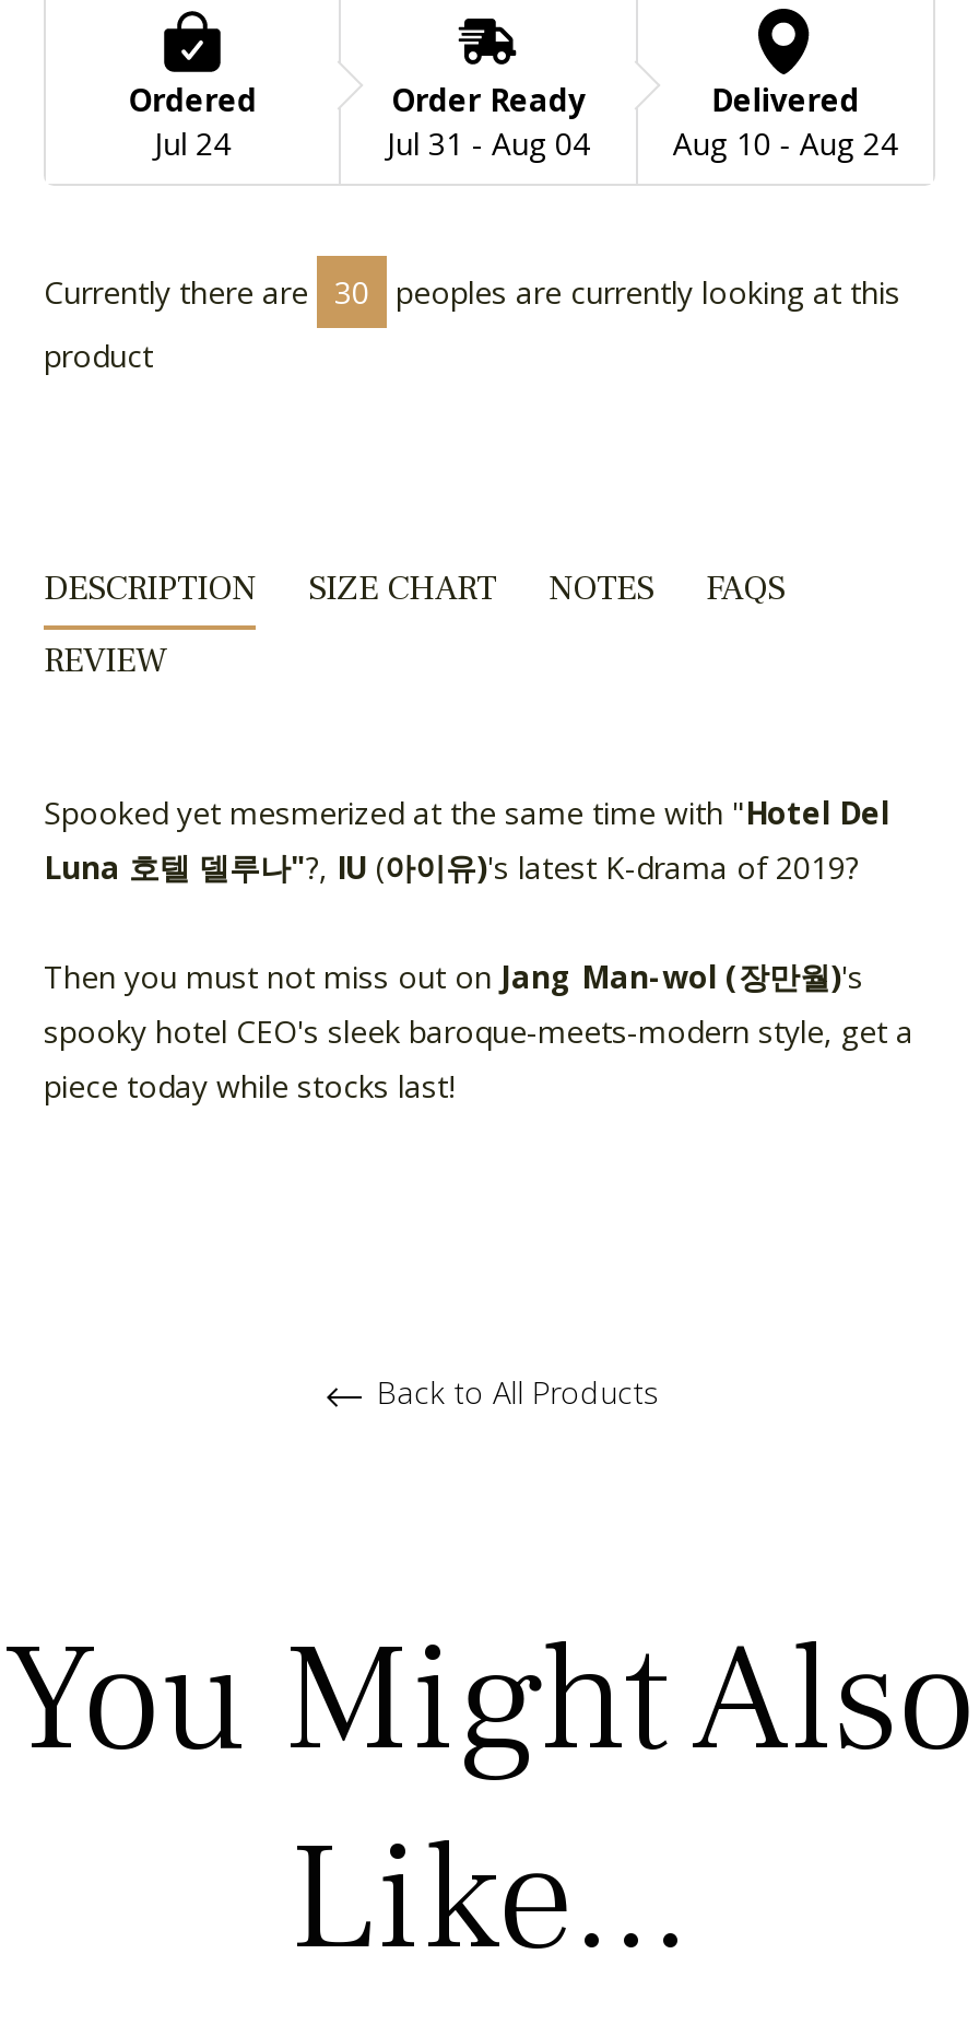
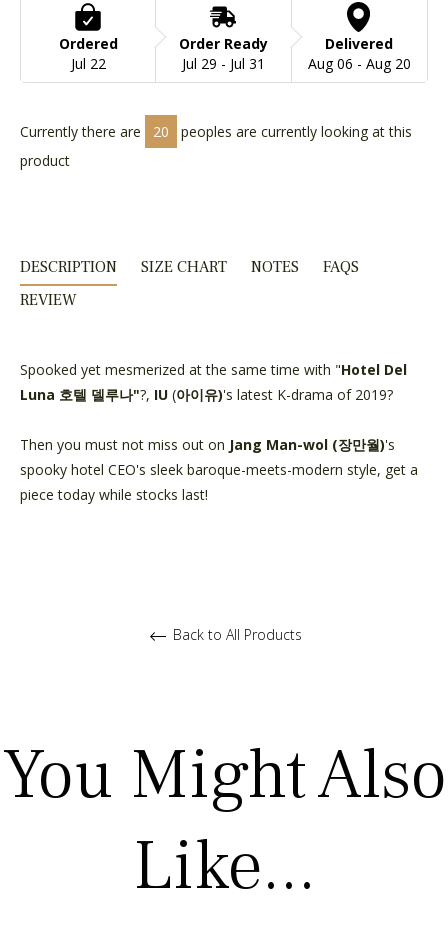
[154,123,231,165] Jul 24 -> [71,54,106,73] Jul 22
[387,123,590,165] Jul 31 - Aug 04 -> [182,54,265,73] Jul 29 - Jul 31
[673,123,898,165] Aug 10 - Aug 24 -> [308,54,411,73] Aug 06 - Aug 20
[44,272,900,314] Currently there are 30 peoples are currently looking at this -> [20,122,412,141] Currently there are 20 peoples are currently looking at this

